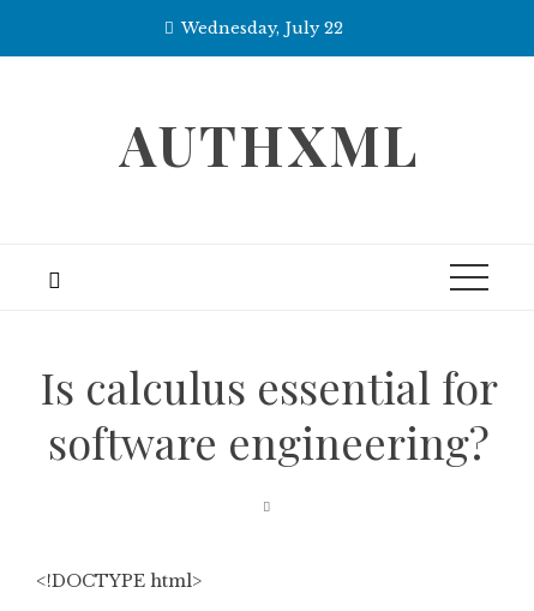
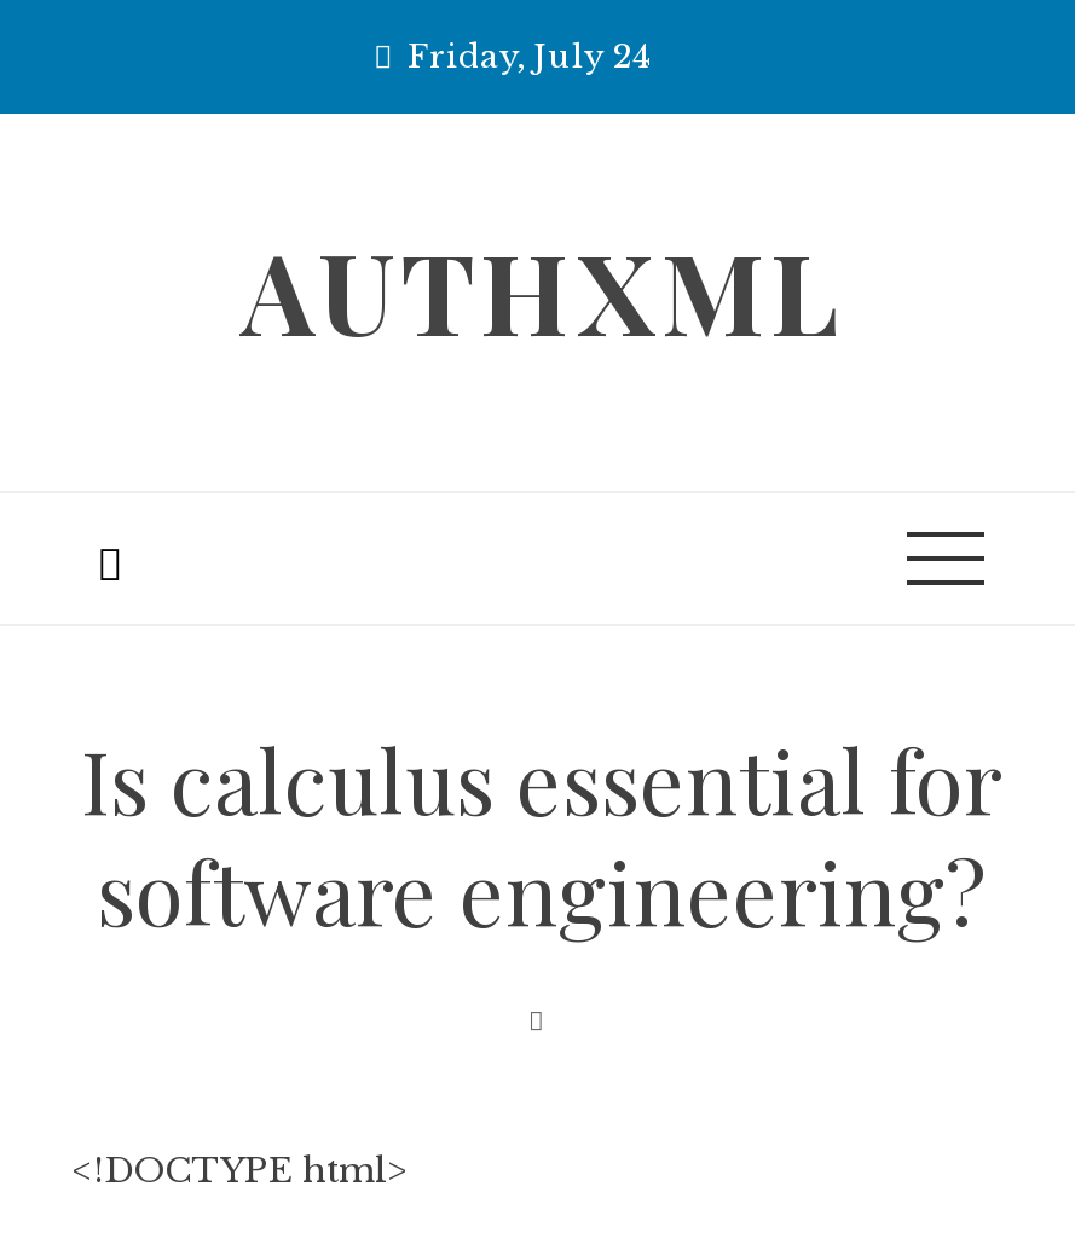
[181,18,343,38] Wednesday, July 22 -> [408,36,649,77] Friday, July 24

